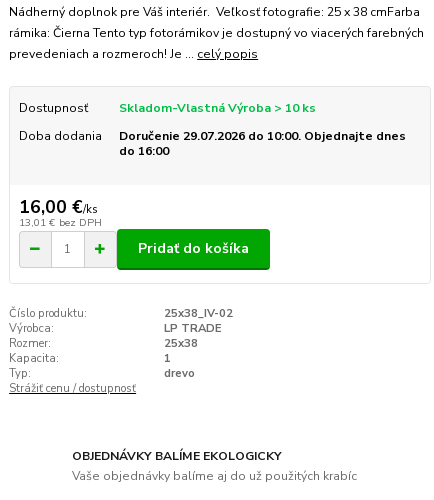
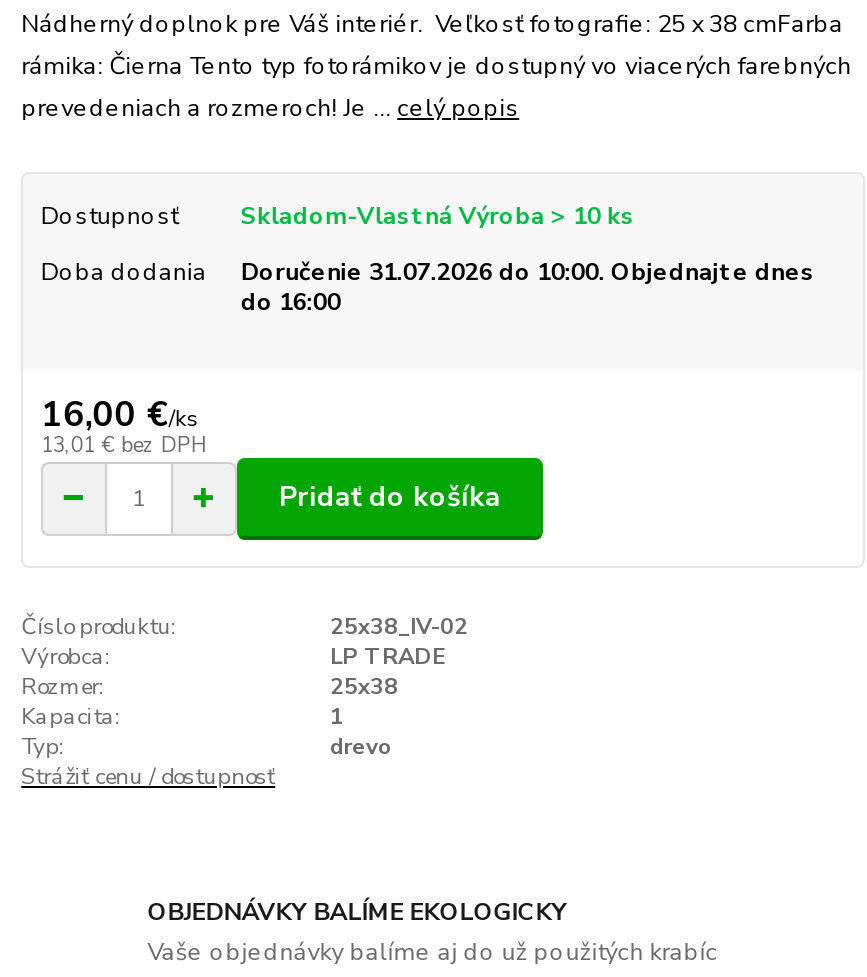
[119,128,406,144] Doručenie 29.07.2026 do 10:00. Objednajte dnes -> [241,255,815,287] Doručenie 31.07.2026 do 10:00. Objednajte dnes

